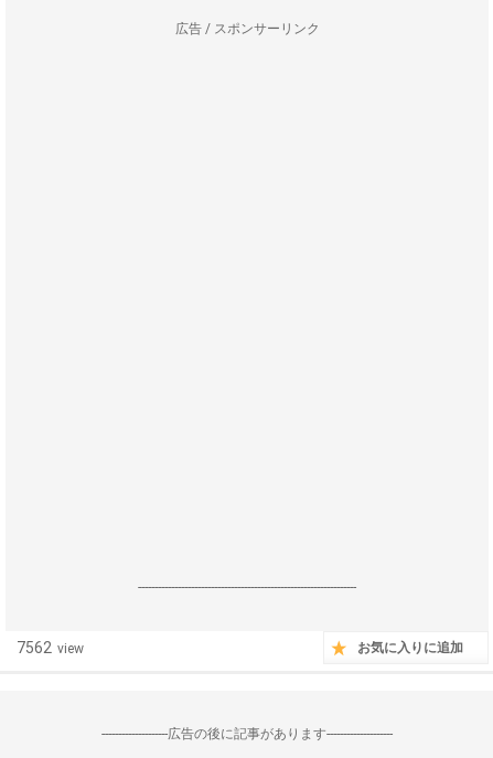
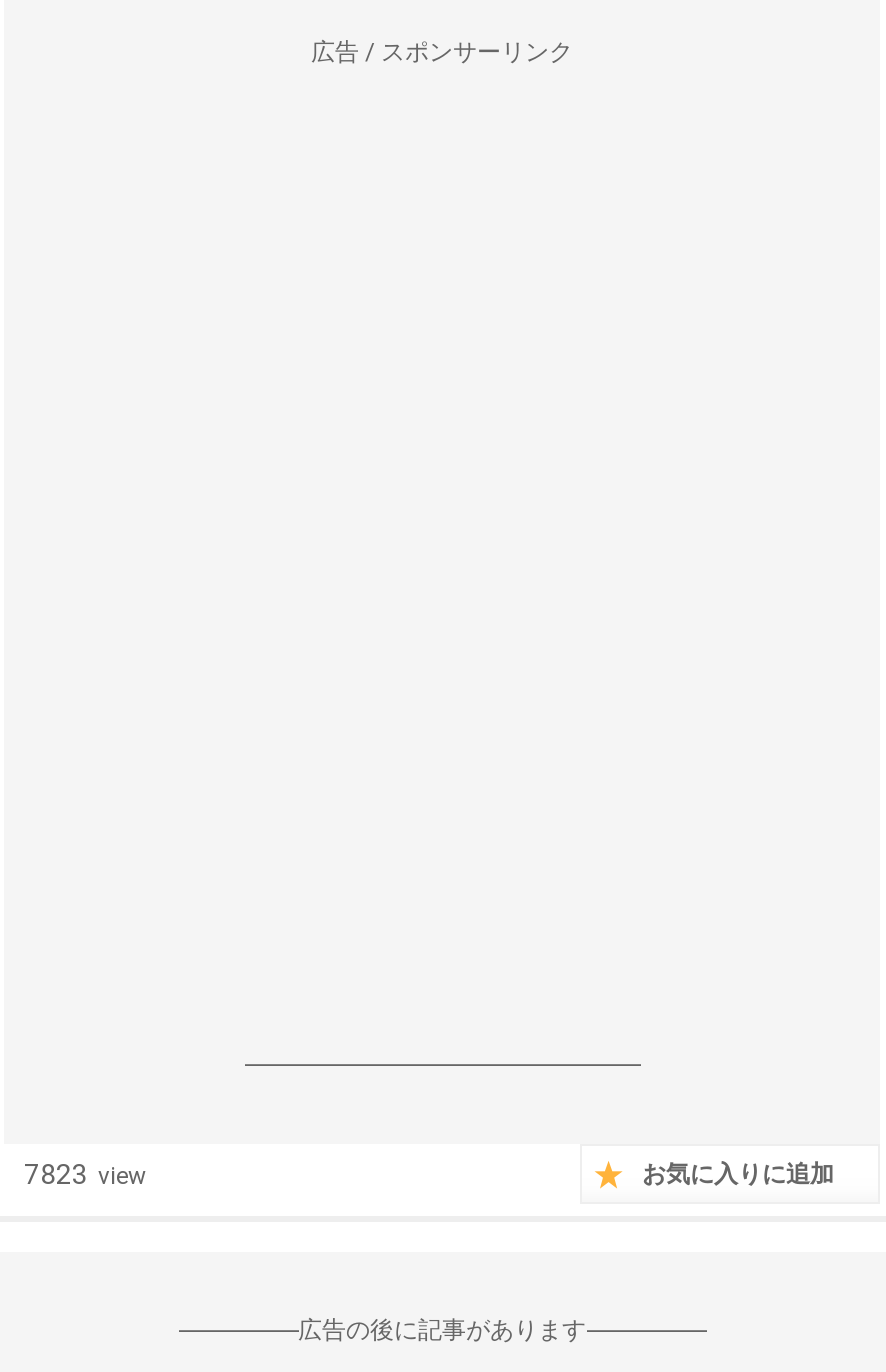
[17,639,84,656] 7562 view -> [24,1158,146,1190] 7823 view

